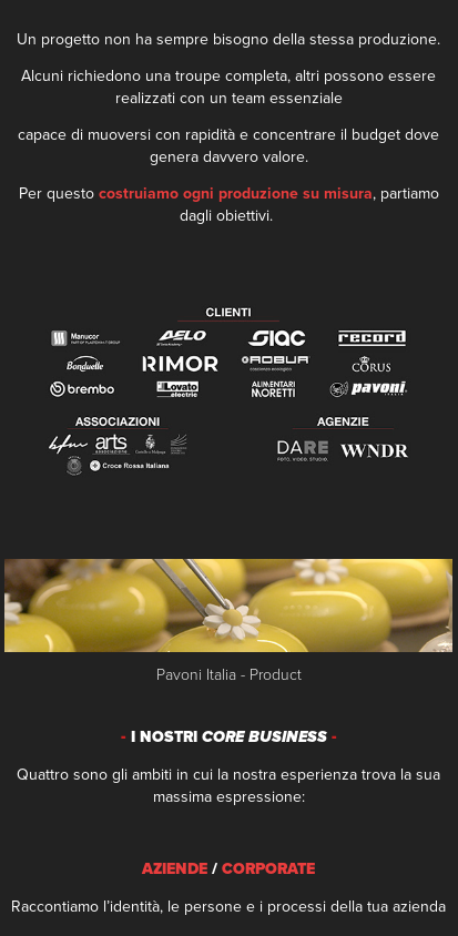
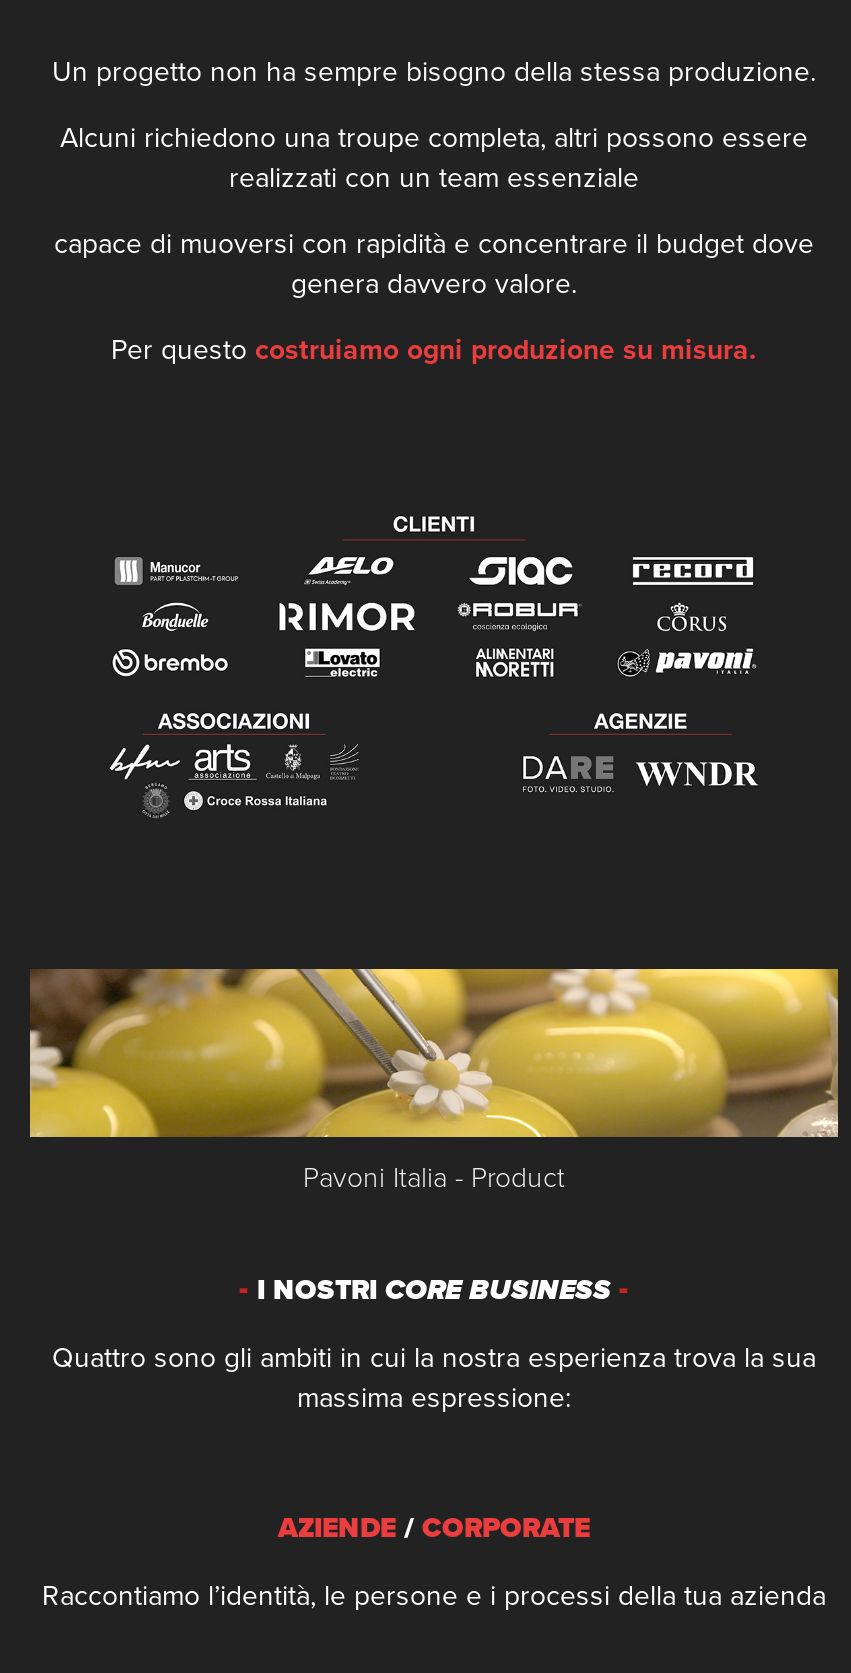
[18,182,439,226] Per questo costruiamo ogni produzione su misura, partiamo | dagli obiettivi. -> [111,329,757,369] Per questo costruiamo ogni produzione su misura.

